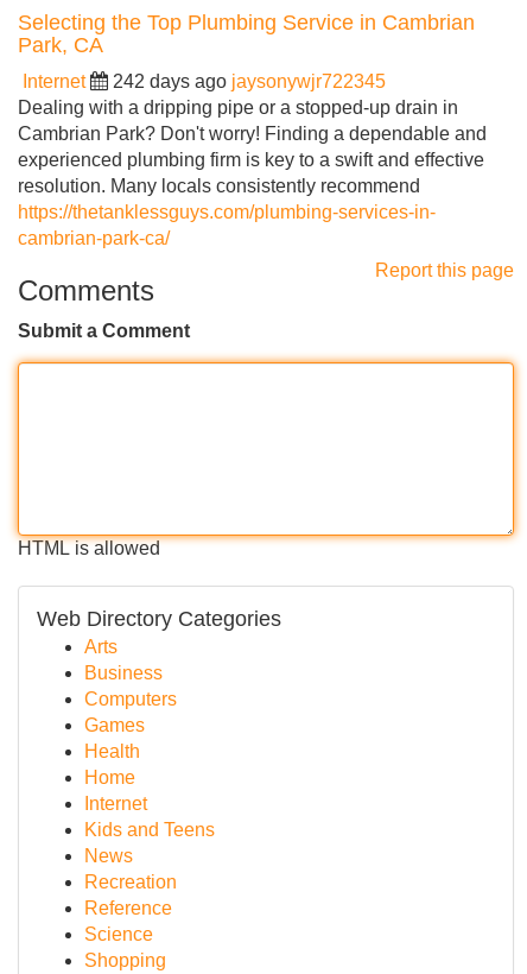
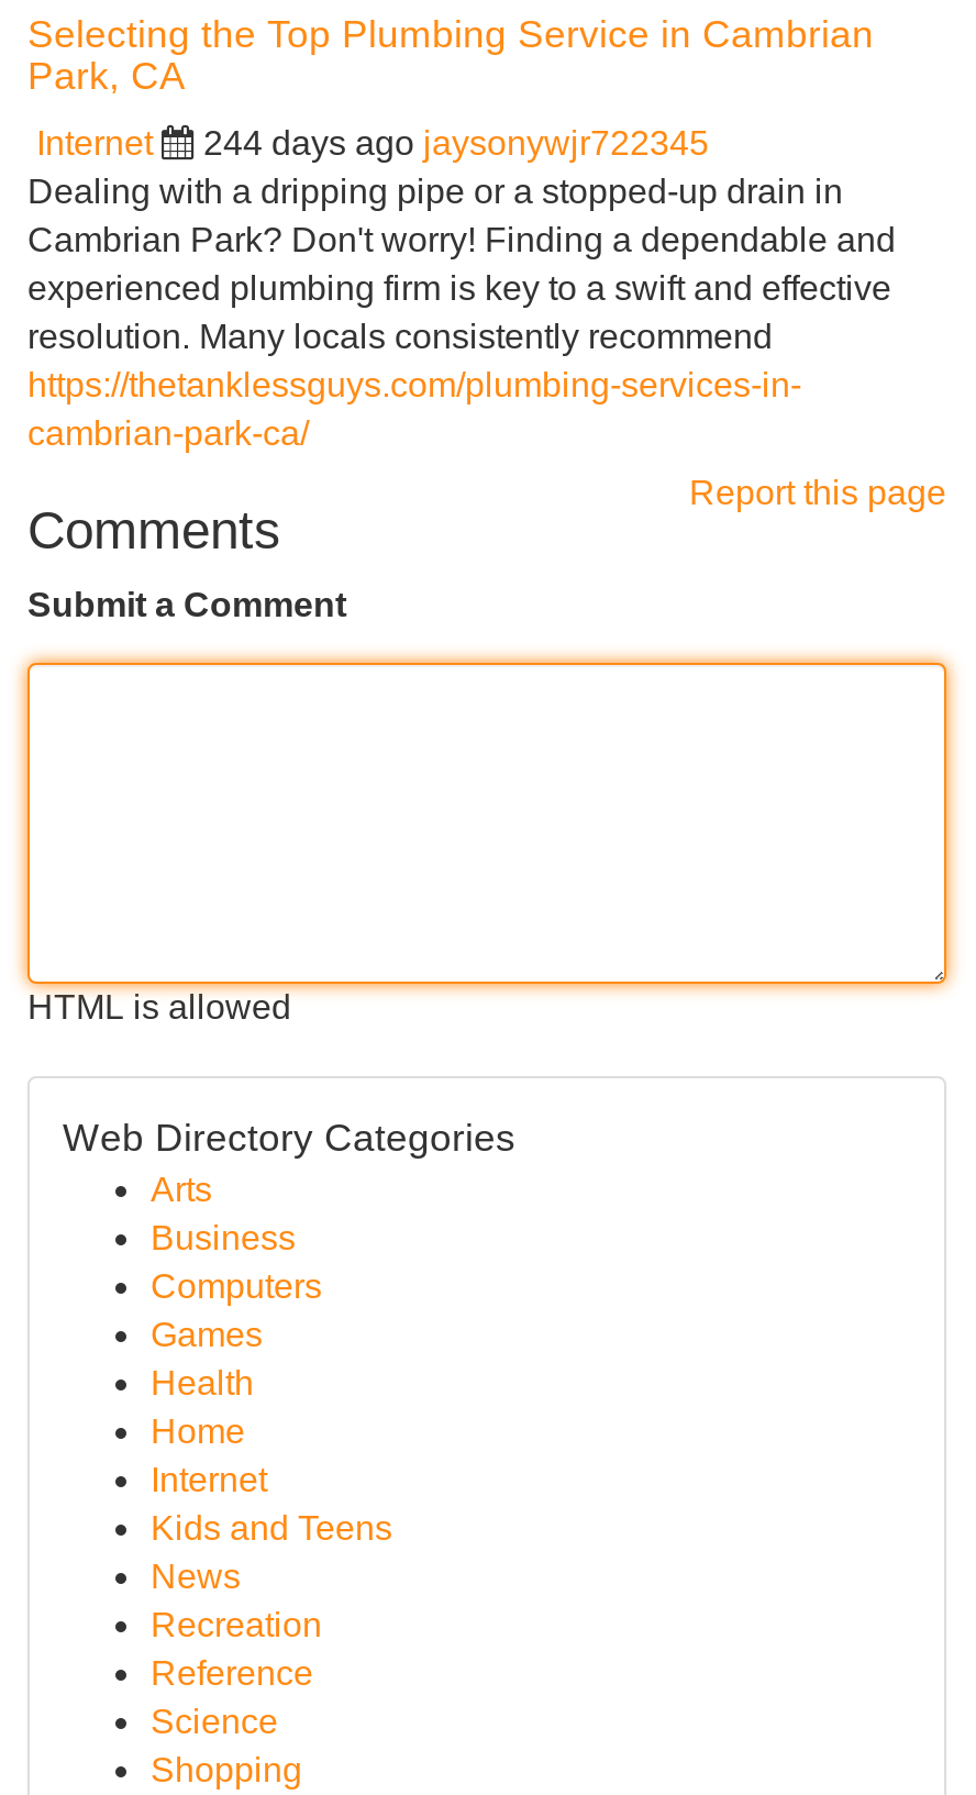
[113,71,386,91] 242 days ago jaysonywjr722345 -> [203,124,709,162] 244 days ago jaysonywjr722345

